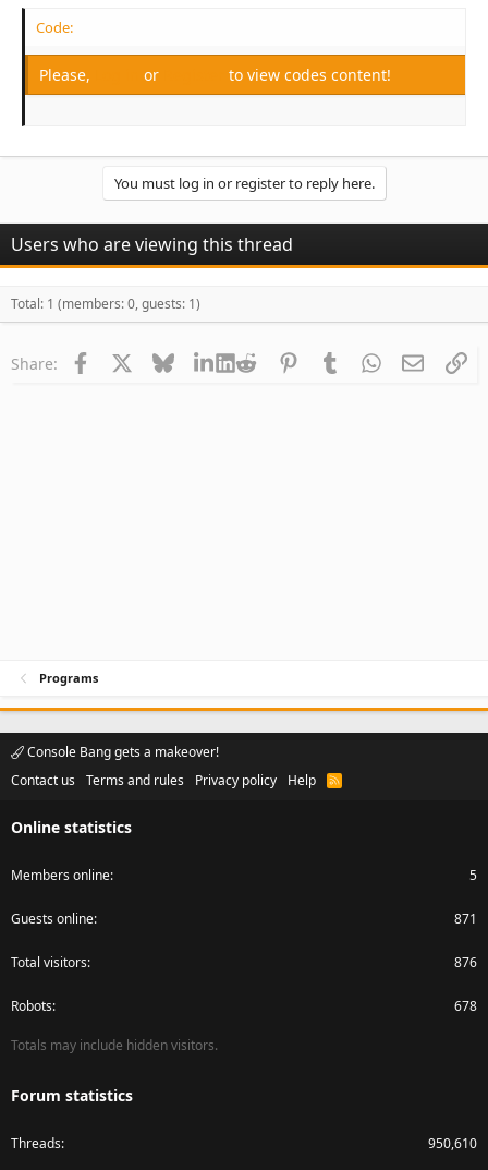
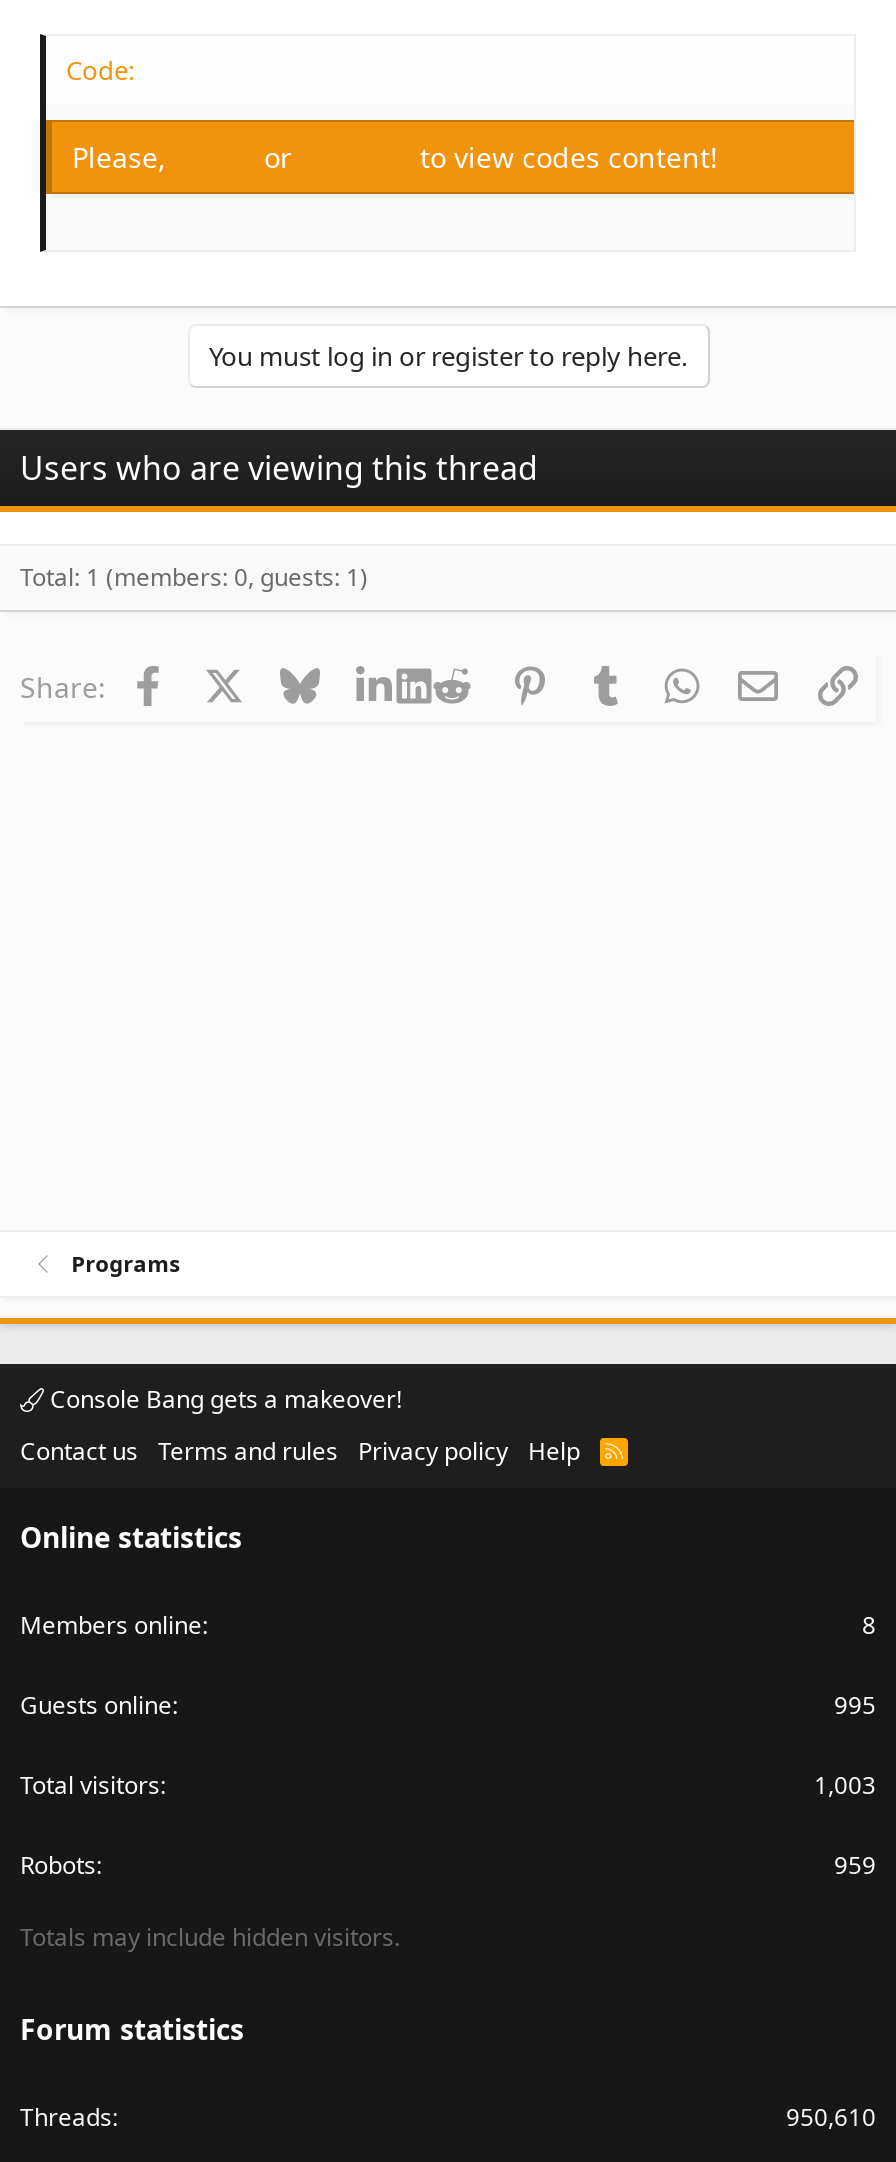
[469,866,477,884] 5 -> [862,1608,876,1642] 8
[454,910,477,928] 871 -> [834,1688,876,1722] 995
[454,953,477,972] 876 -> [814,1768,876,1802] 1,003
[454,997,477,1015] 678 -> [834,1848,876,1882] 959

